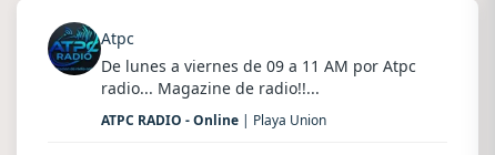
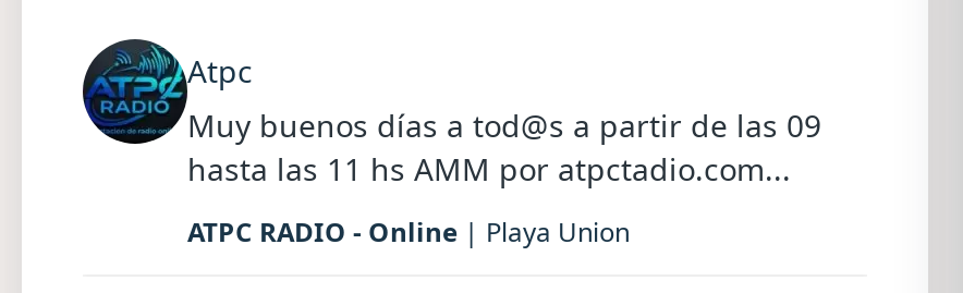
[101,55,416,99] De lunes a viernes de 09 a 11 AM por Atpc | radio... Magazine de radio!!... -> [187,105,821,190] Muy buenos días a tod@s a partir de las 09 | hasta las 11 hs AMM por atpctadio.com...

